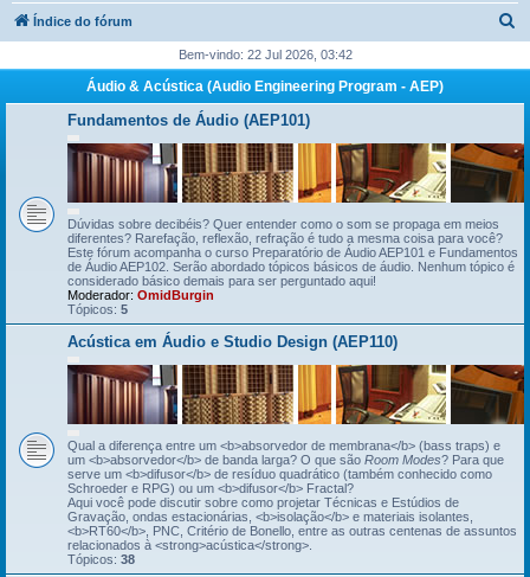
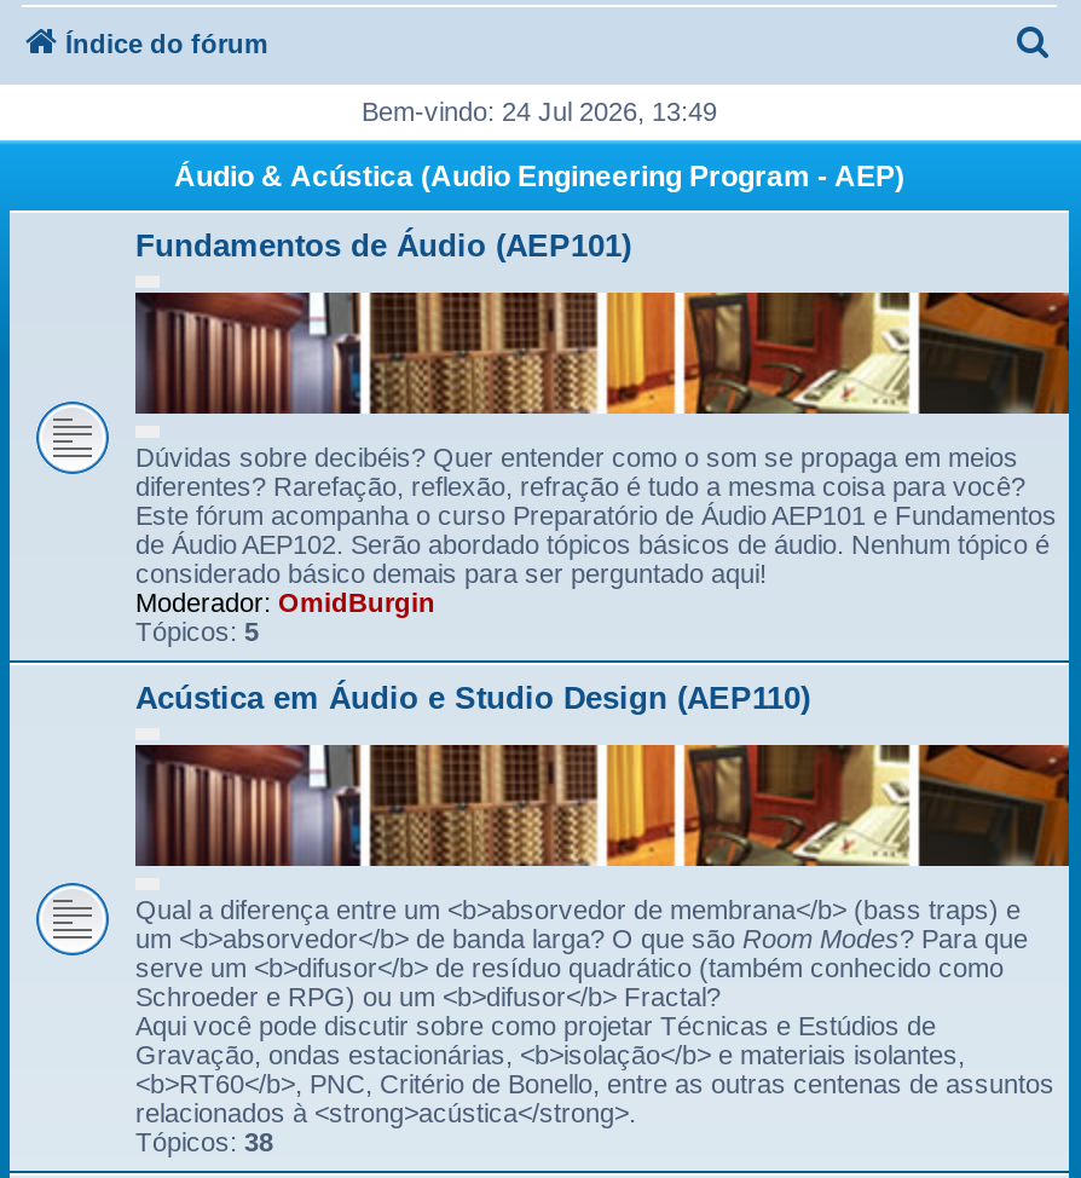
[178,47,352,62] Bem-vindo: 22 Jul 2026, 03:42 -> [362,97,717,126] Bem-vindo: 24 Jul 2026, 13:49

